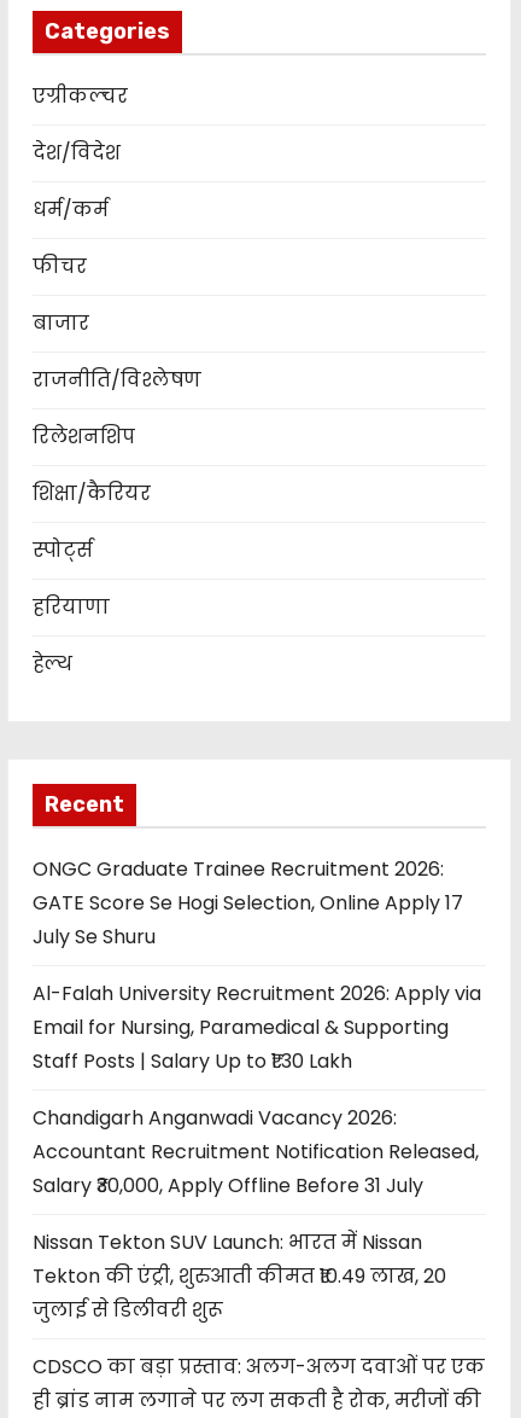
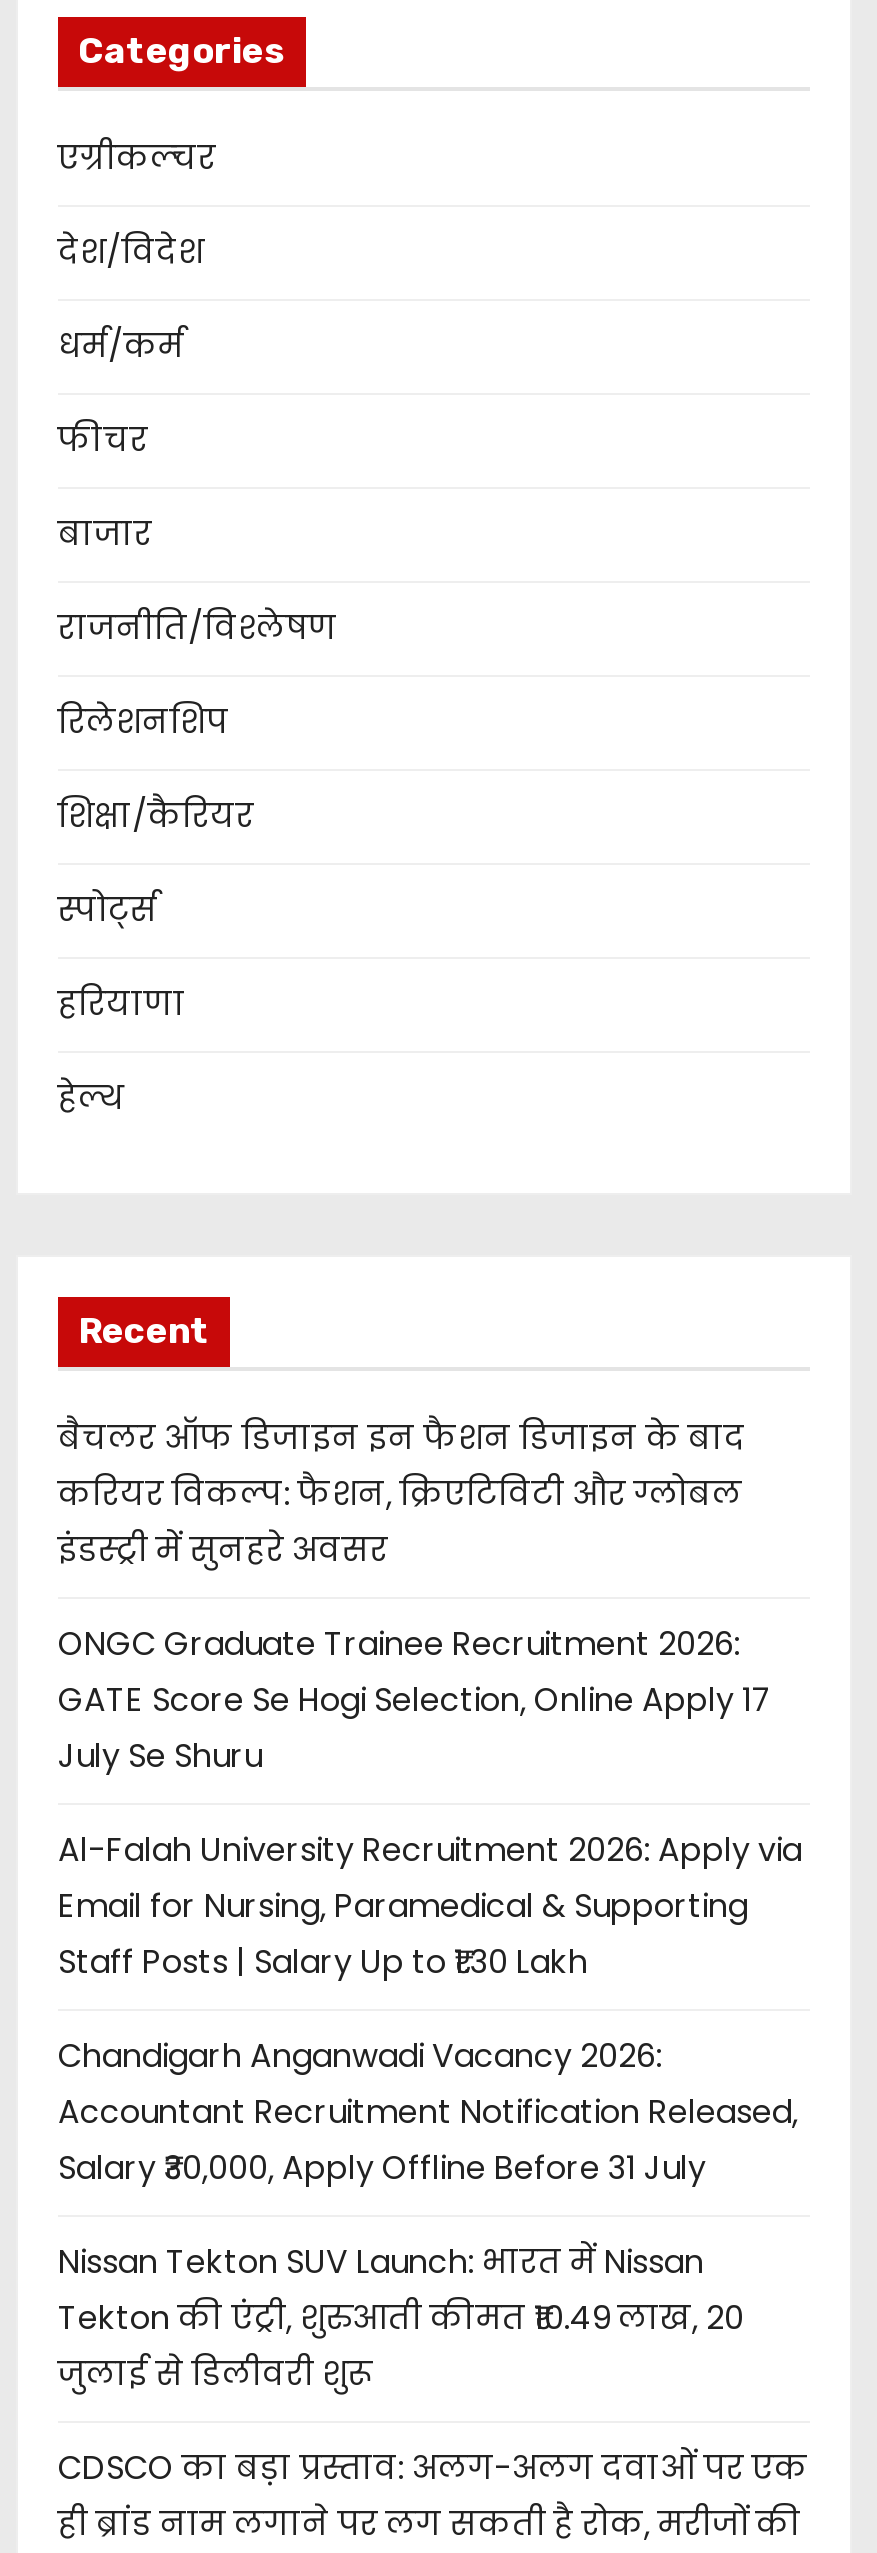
none -> [58,1415,746,1573] बैचलर ऑफ डिजाइन इन फैशन डिजाइन के बाद | करियर विकल्प: फैशन, क्रिएटिविटी और ग्लोबल | इंडस्ट्री में सुनहरे अवसर

